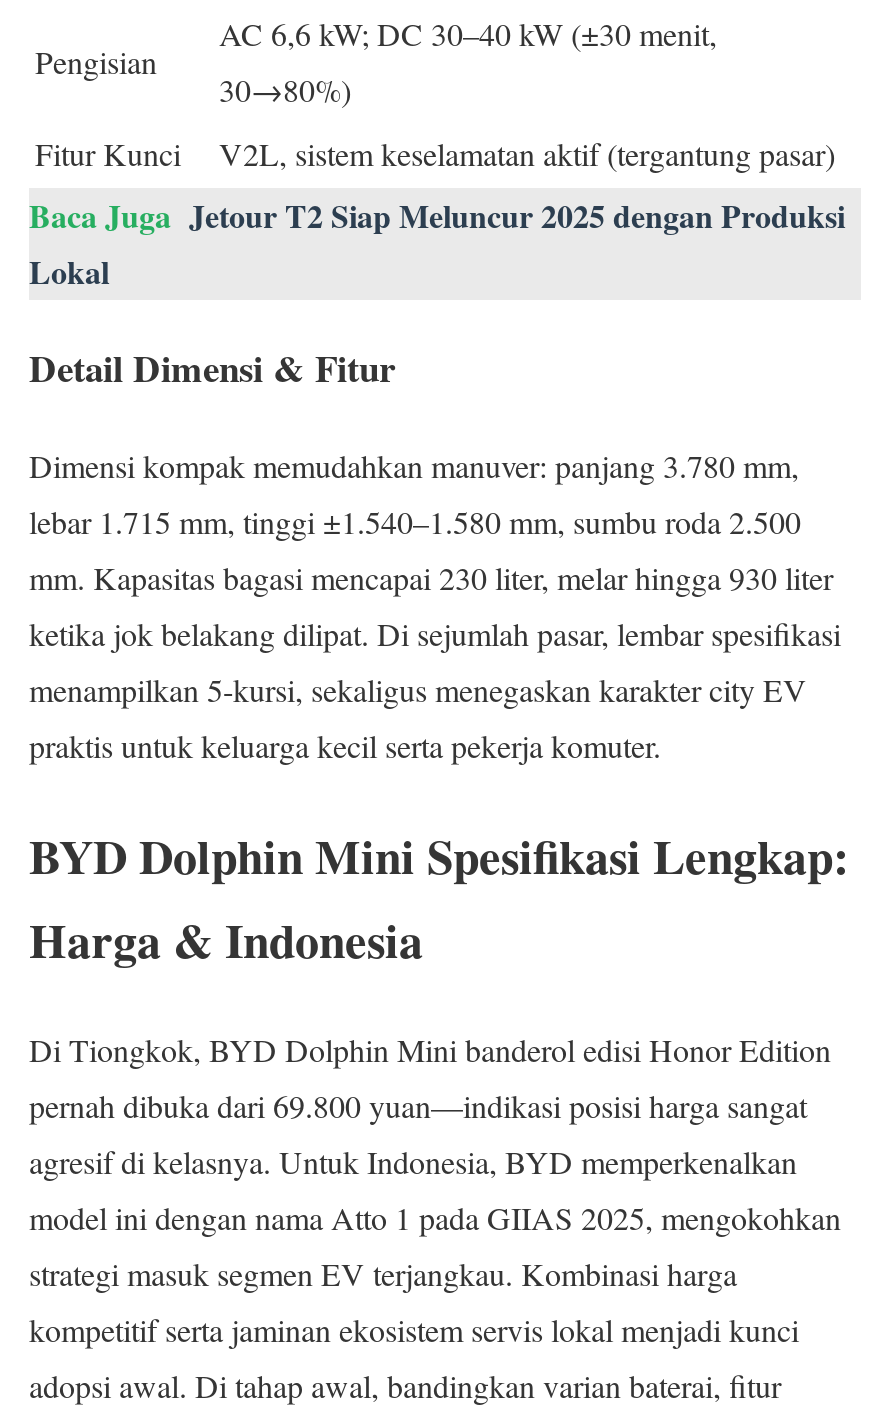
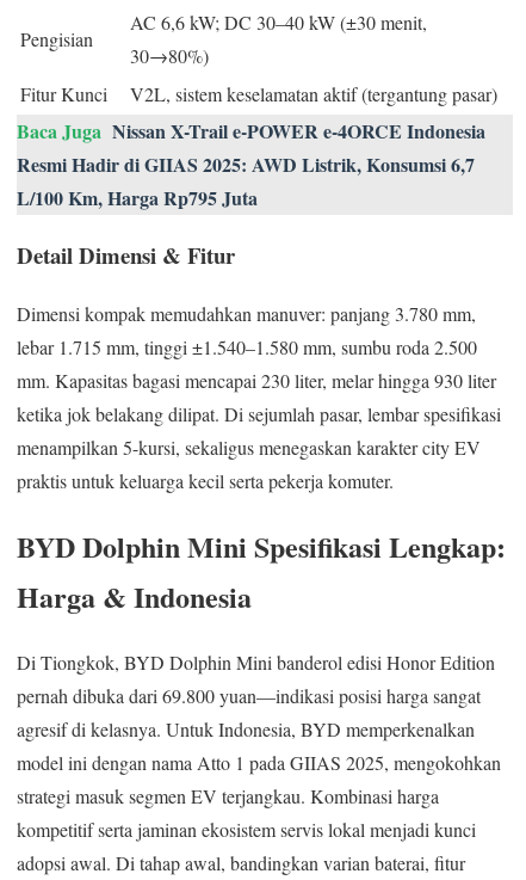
[29,191,845,293] Baca Juga Jetour T2 Siap Meluncur 2025 dengan Produksi | Lokal -> [17,116,485,211] Baca Juga Nissan X-Trail e-POWER e-4ORCE Indonesia | Resmi Hadir di GIIAS 2025: AWD Listrik, Konsumsi 6,7 | L/100 Km, Harga Rp795 Juta

